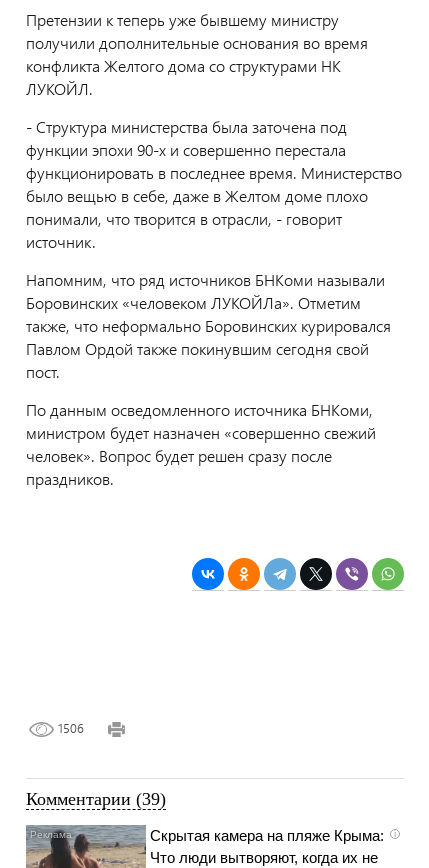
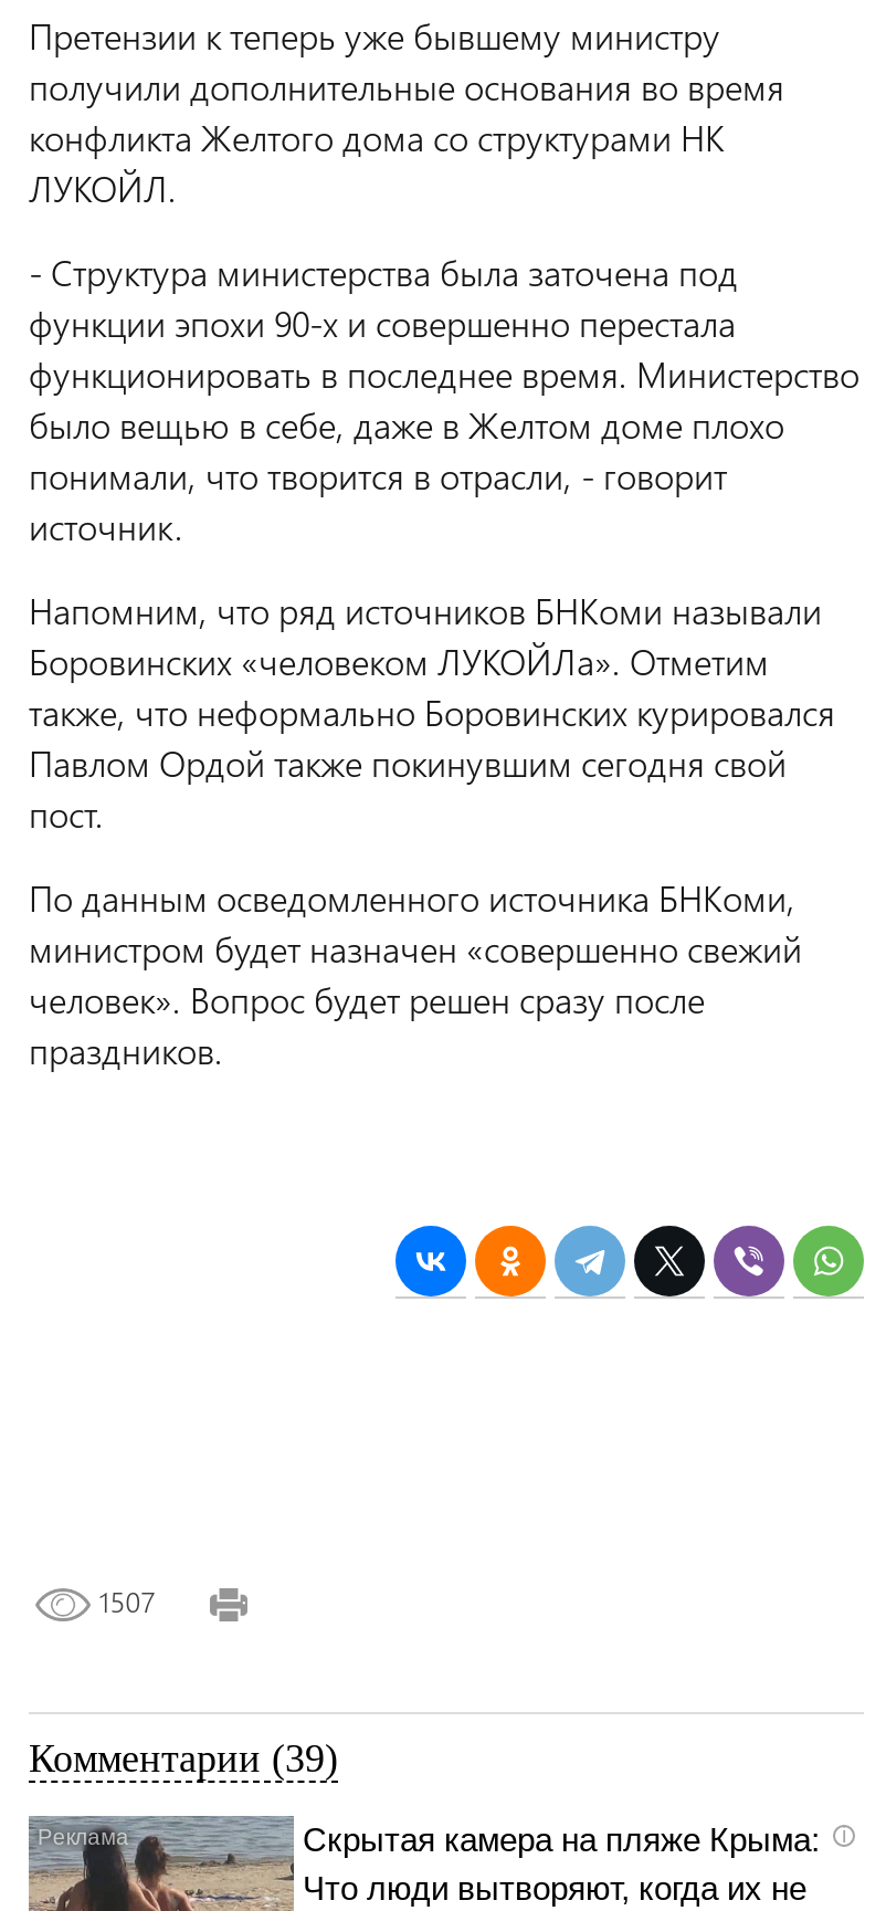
[54,718,88,735] 1506 -> [90,1581,165,1618] 1507

